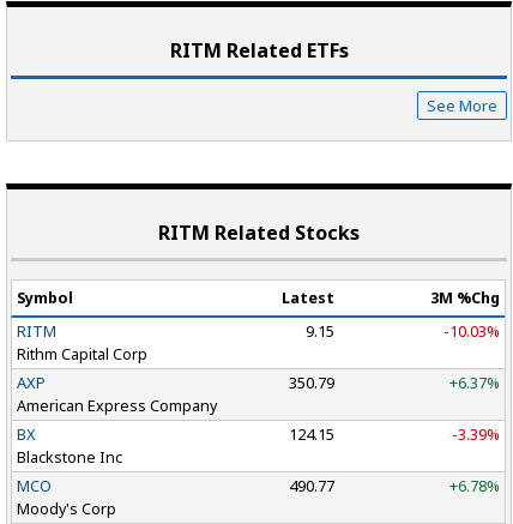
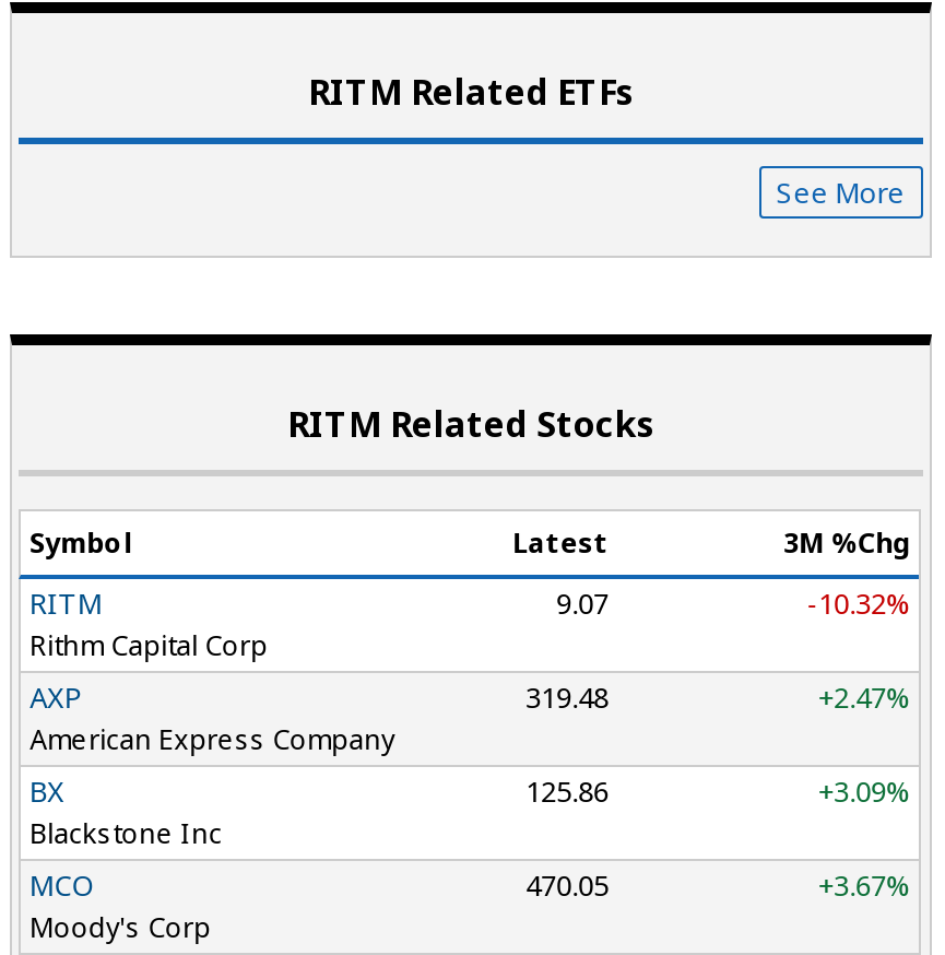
[306,321,335,342] 9.15 -> [556,585,609,624] 9.07
[444,321,500,342] -10.03% -> [808,585,910,624] -10.32%
[289,372,335,394] 350.79 -> [526,679,609,718] 319.48
[450,372,500,394] +6.37% -> [818,679,910,718] +2.47%
[289,424,335,445] 124.15 -> [526,773,609,812] 125.86
[452,424,500,445] -3.39% -> [818,773,910,812] +3.09%
[289,475,335,497] 490.77 -> [526,866,609,906] 470.05
[450,475,500,497] +6.78% -> [818,866,910,906] +3.67%

